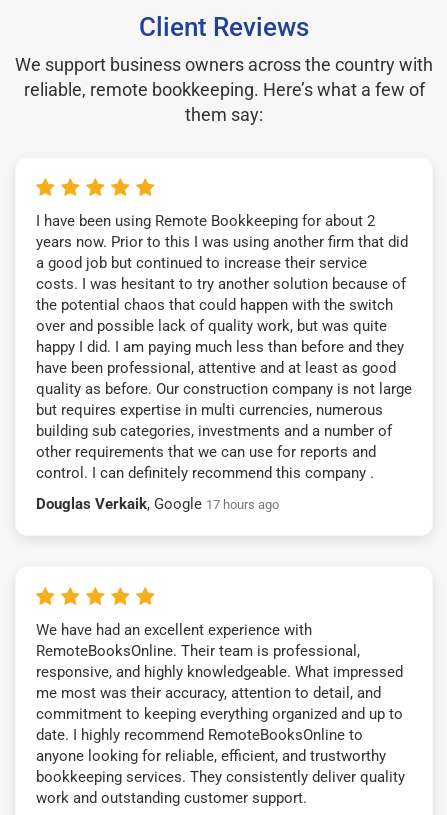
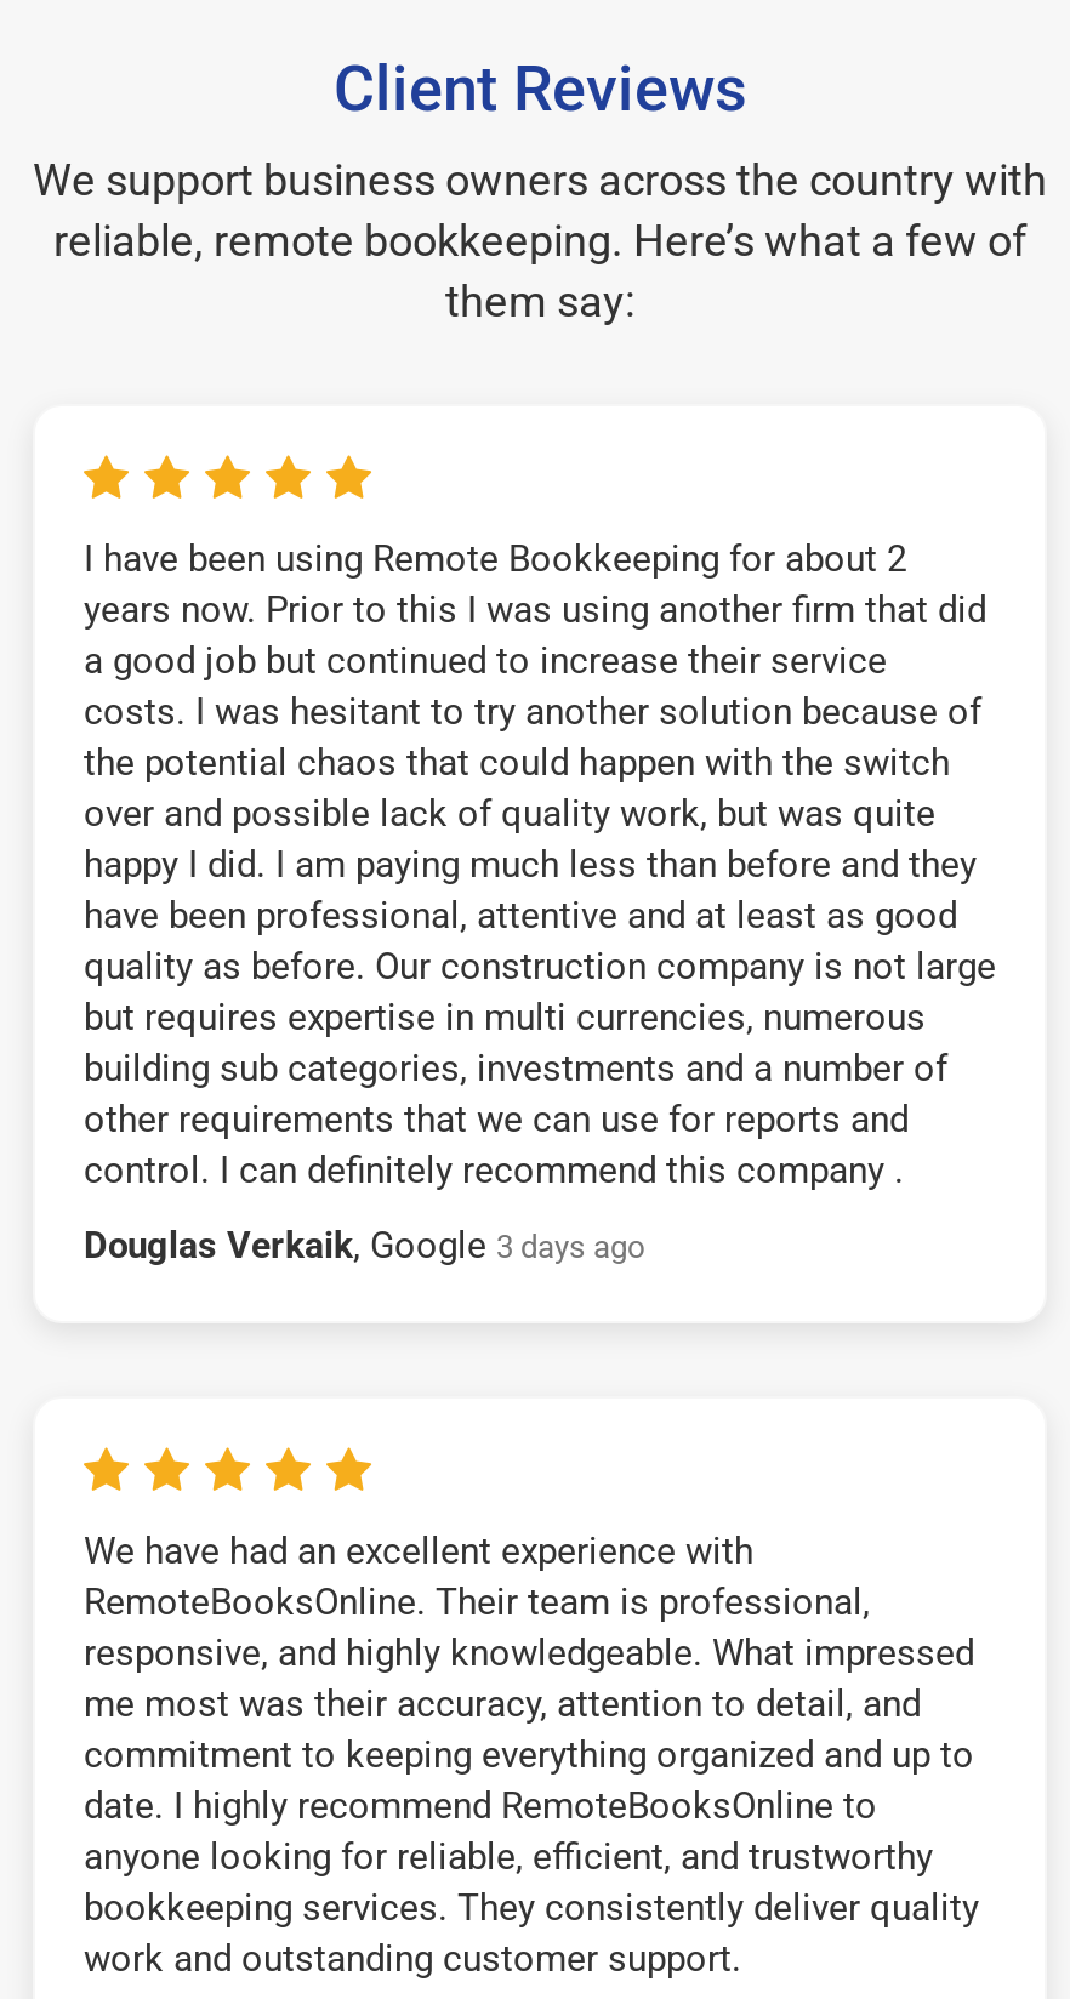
[36,494,279,512] Douglas Verkaik, Google 17 hours ago -> [84,1223,644,1266] Douglas Verkaik, Google 3 days ago

